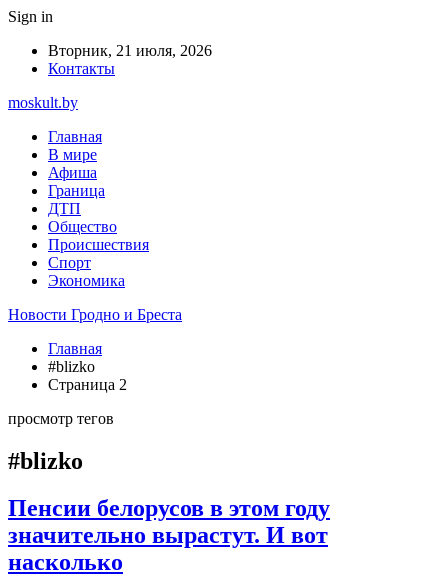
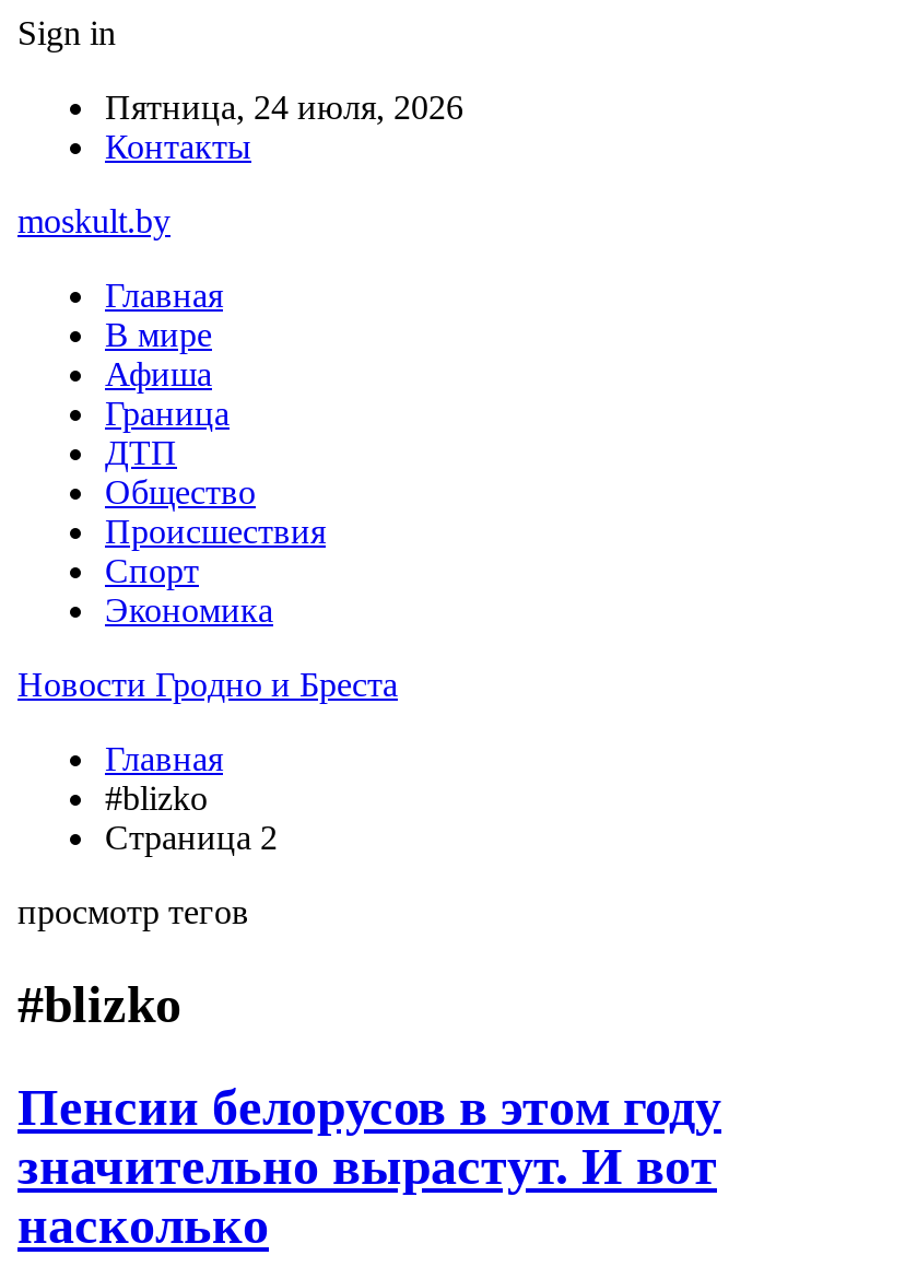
[48,42,212,59] Вторник, 21 июля, 2026 -> [105,89,463,126] Пятница, 24 июля, 2026

